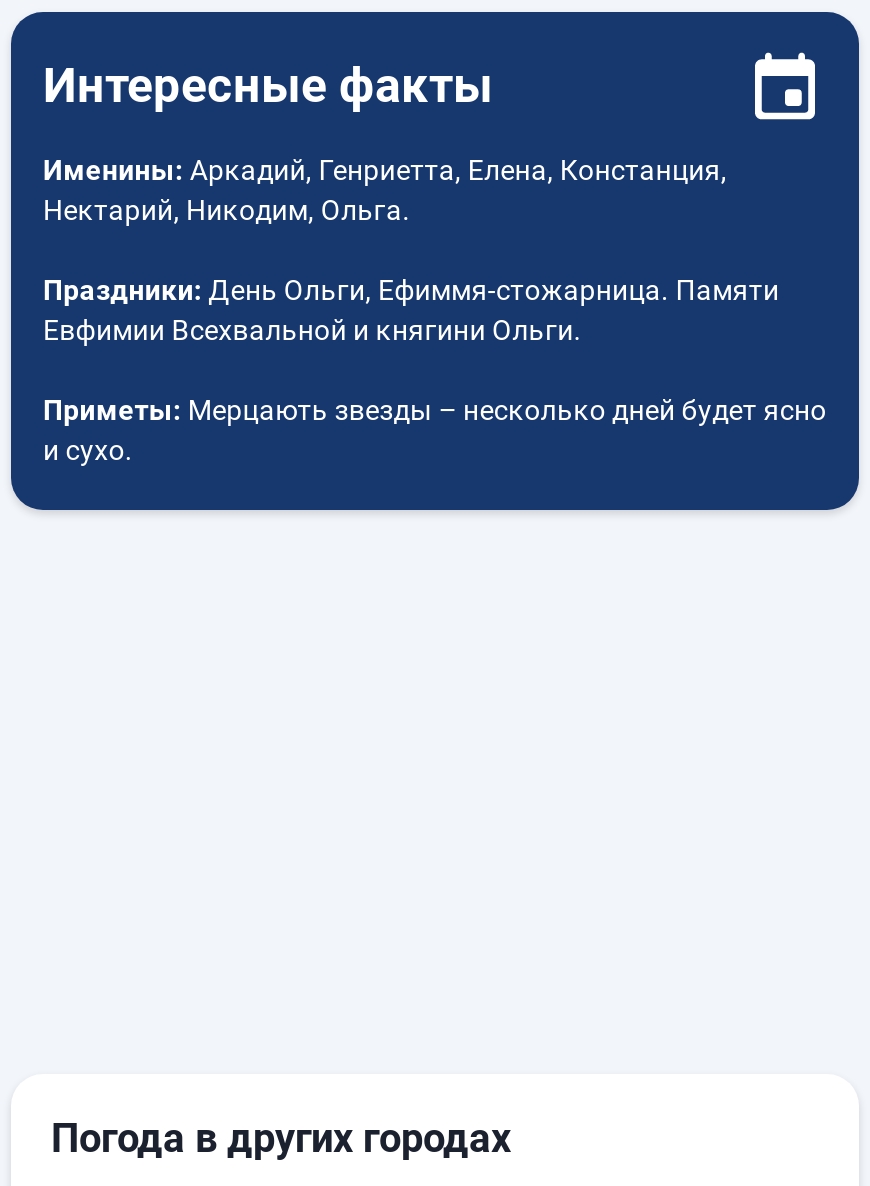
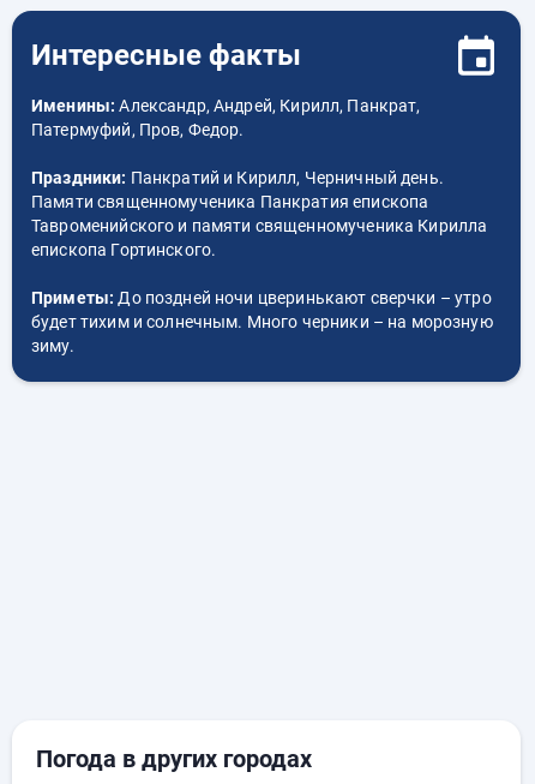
[43,154,727,226] Именины: Аркадий, Генриетта, Елена, Констанция, | Нектарий, Никодим, Ольга. -> [31,96,421,139] Именины: Александр, Андрей, Кирилл, Панкрат, | Патермуфий, Пров, Федор.
[43,274,779,346] Праздники: День Ольги, Ефиммя-стожарница. Памяти | Евфимии Всехвальной и княгини Ольги. -> [31,168,487,259] Праздники: Панкратий и Кирилл, Черничный день. | Памяти священномученика Панкратия епископа | Тавроменийского и памяти священномученика Кирилла | епископа Гортинского.
[43,394,827,466] Приметы: Мерцають звезды – несколько дней будет ясно | и сухо. -> [31,288,493,355] Приметы: До поздней ночи цверинькают сверчки – утро | будет тихим и солнечным. Много черники – на морозную | зиму.

